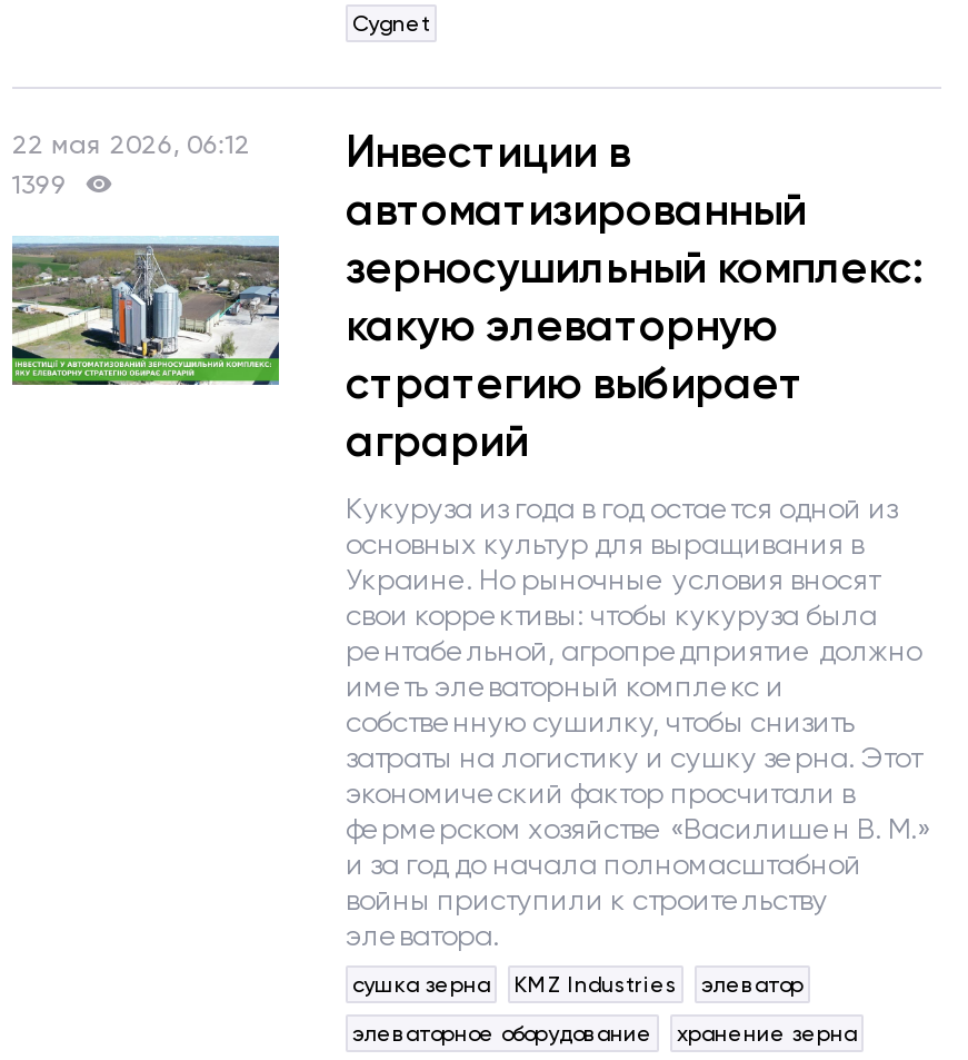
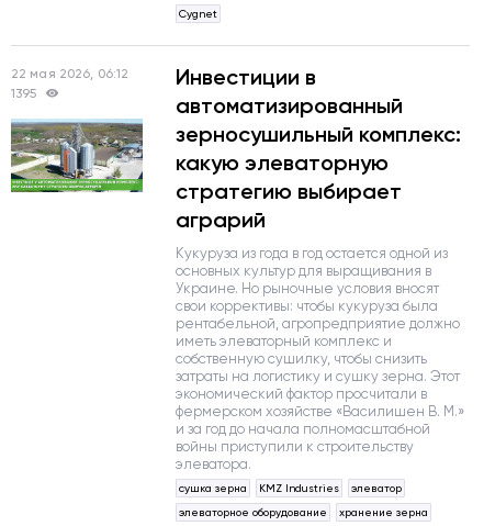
[12,170,67,201] 1399 -> [11,86,37,101] 1395

